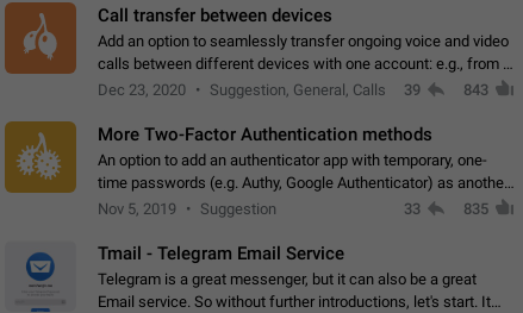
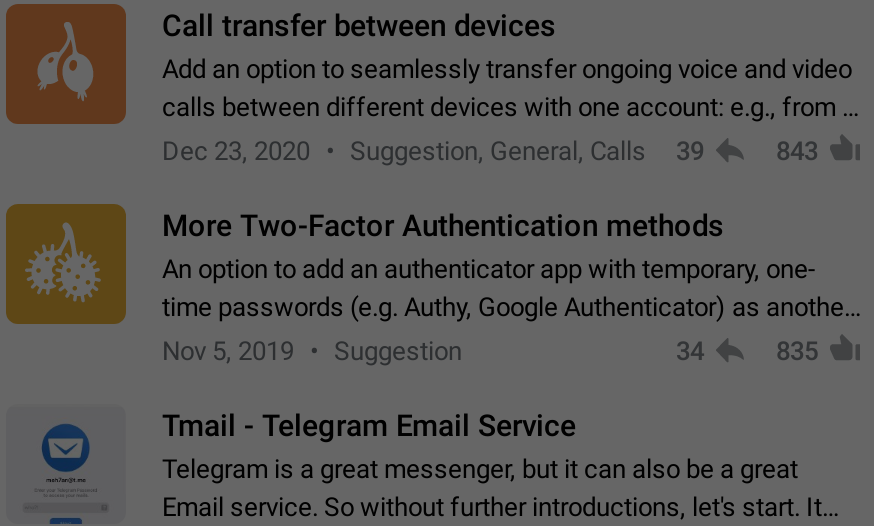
[404,200,421,218] 33 -> [676,336,704,366] 34

